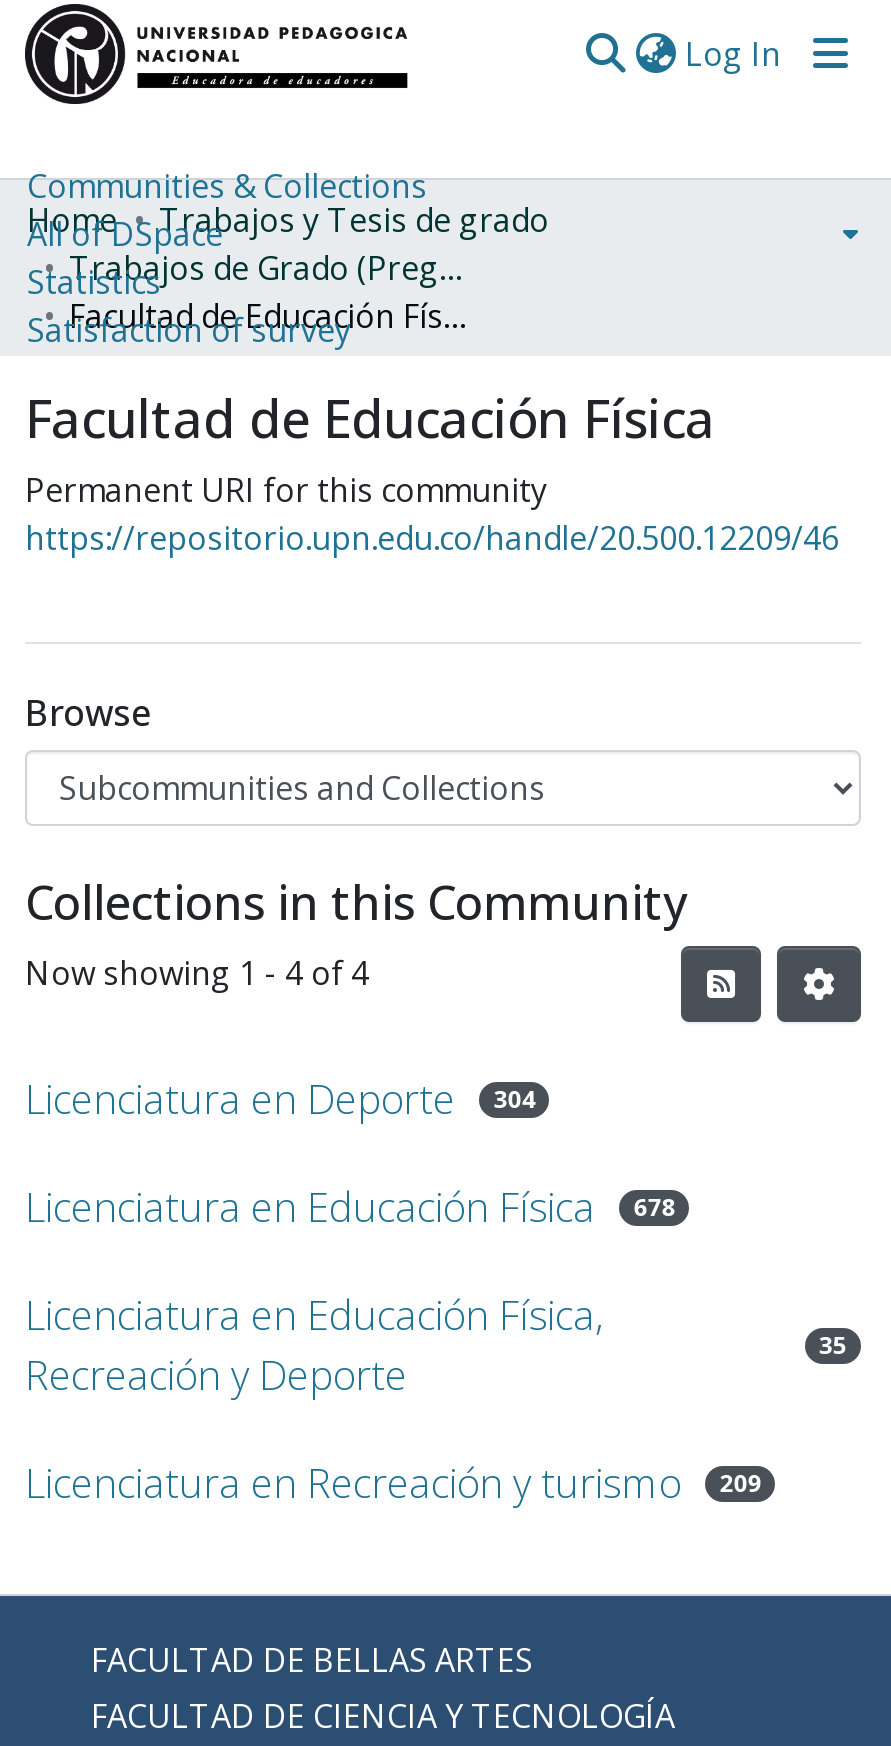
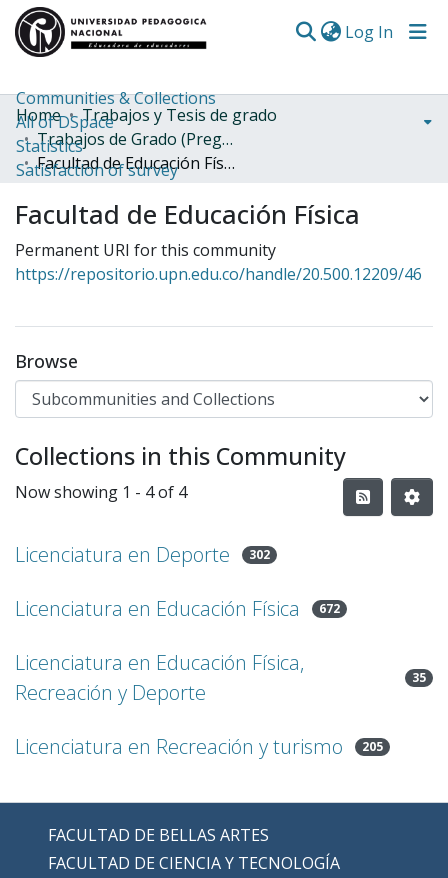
[25,1072,535,1126] Licenciatura en Deporte 304 -> [15,541,270,568] Licenciatura en Deporte 302
[25,1180,675,1234] Licenciatura en Educación Física 678 -> [15,595,340,622] Licenciatura en Educación Física 672
[25,1456,761,1510] Licenciatura en Recreación y turismo 209 -> [15,733,383,760] Licenciatura en Recreación y turismo 205

